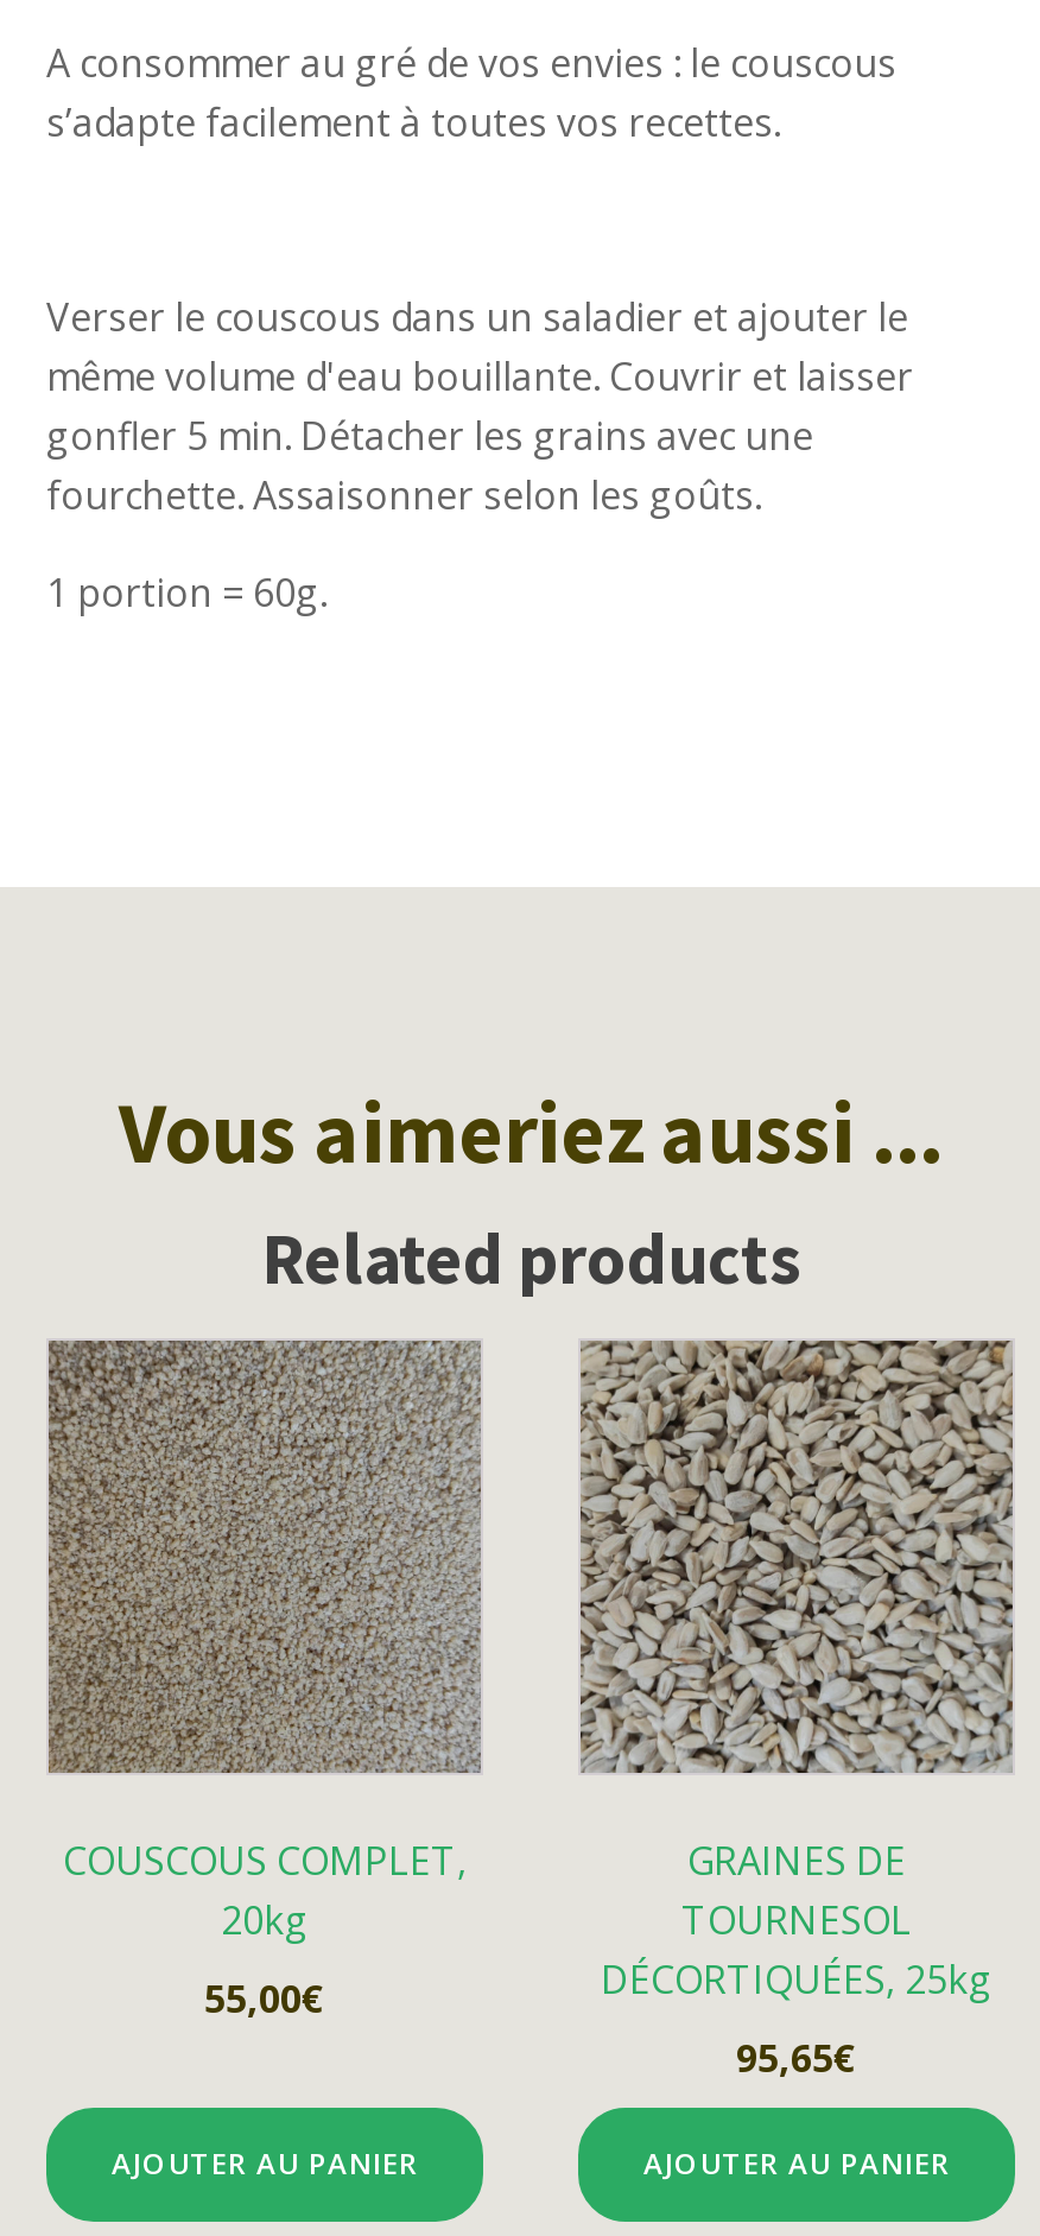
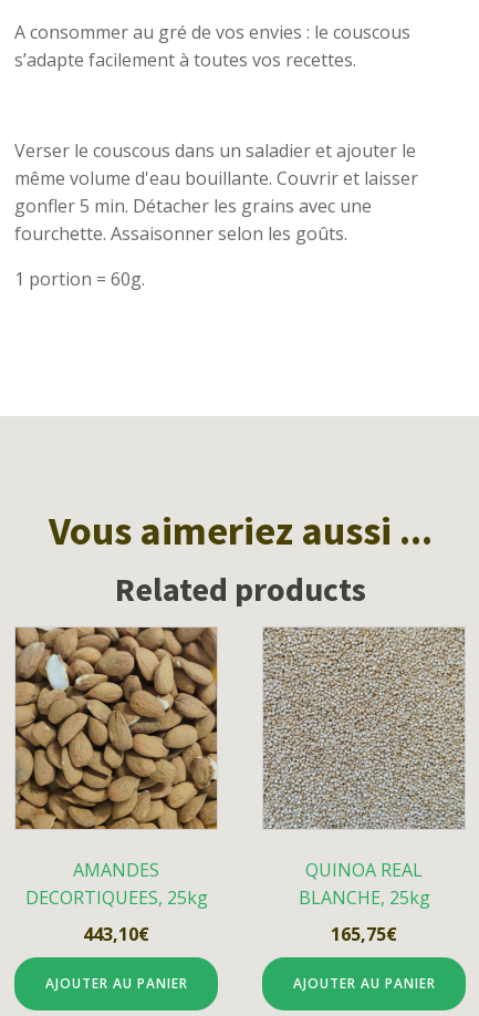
[49,1339,481,1946] [image] | COUSCOUS COMPLET, | 20kg -> [15,628,218,909] [image] | AMANDES | DECORTIQUEES, 25kg
[581,1339,1013,2006] [image] | GRAINES DE | TOURNESOL | DÉCORTIQUÉES, 25kg -> [264,628,464,909] [image] | QUINOA REAL | BLANCHE, 25kg
[204,1973,325,2025] 55,00€ -> [83,921,149,946] 443,10€
[736,2032,857,2084] 95,65€ -> [331,921,397,946] 165,75€

